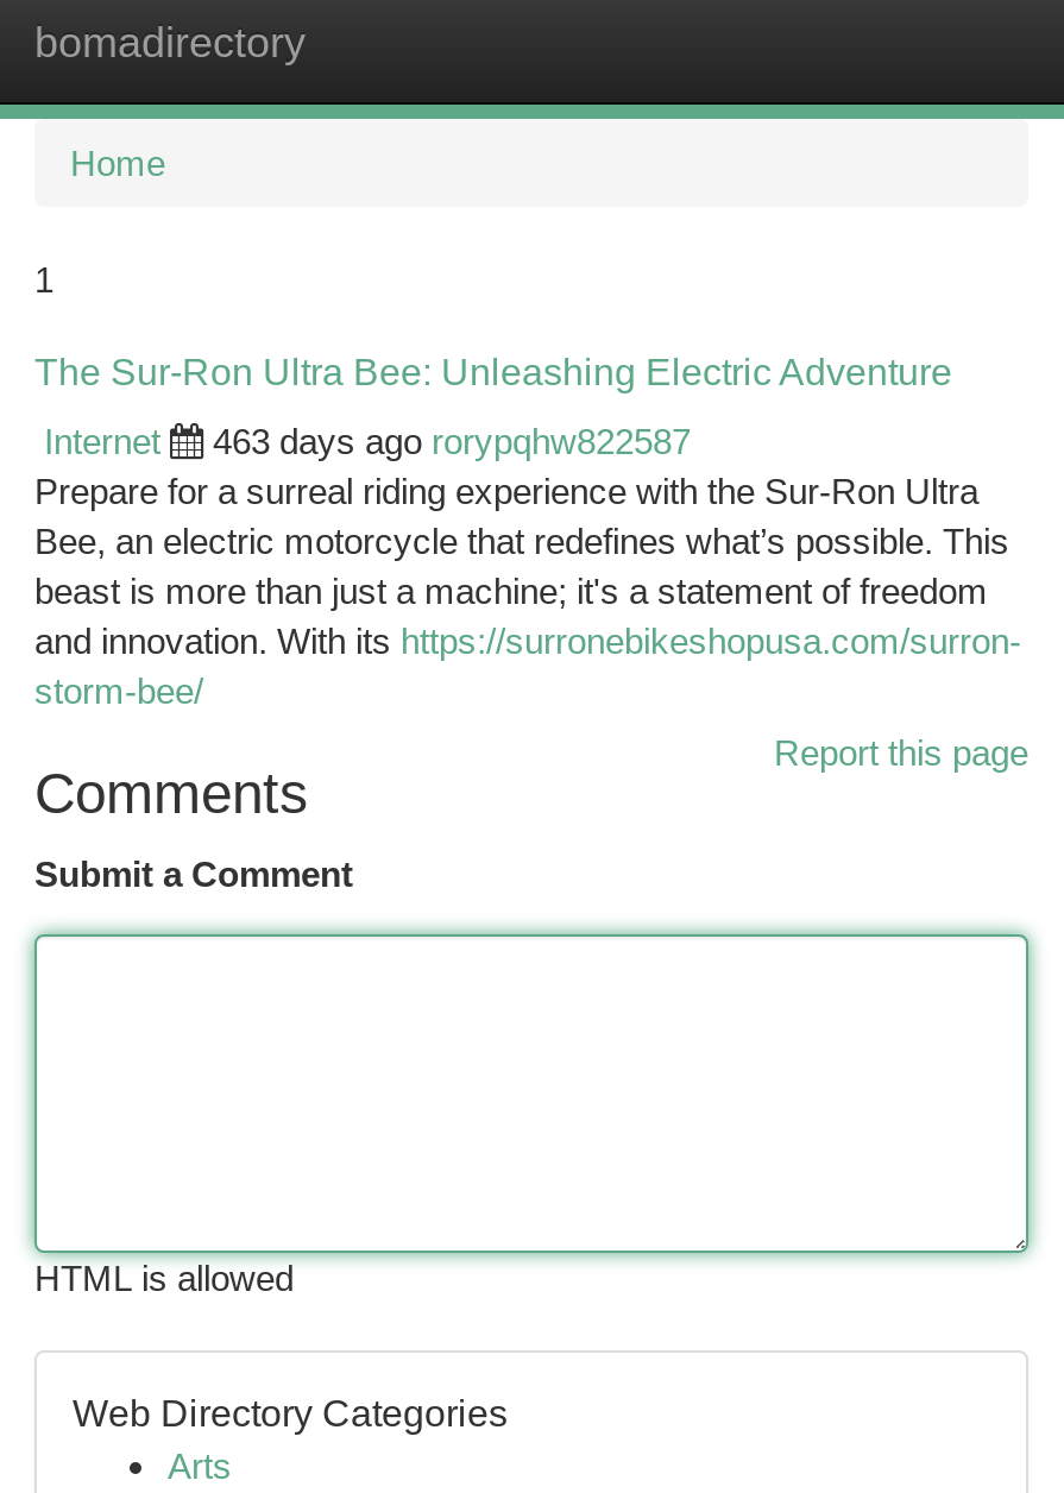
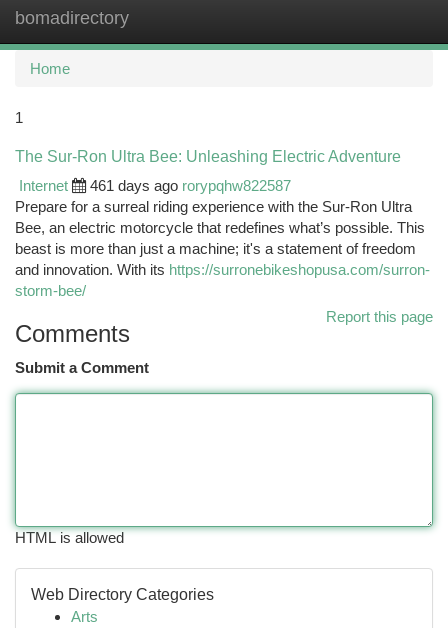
[213,421,691,461] 463 days ago rorypqhw822587 -> [90,177,291,194] 461 days ago rorypqhw822587

